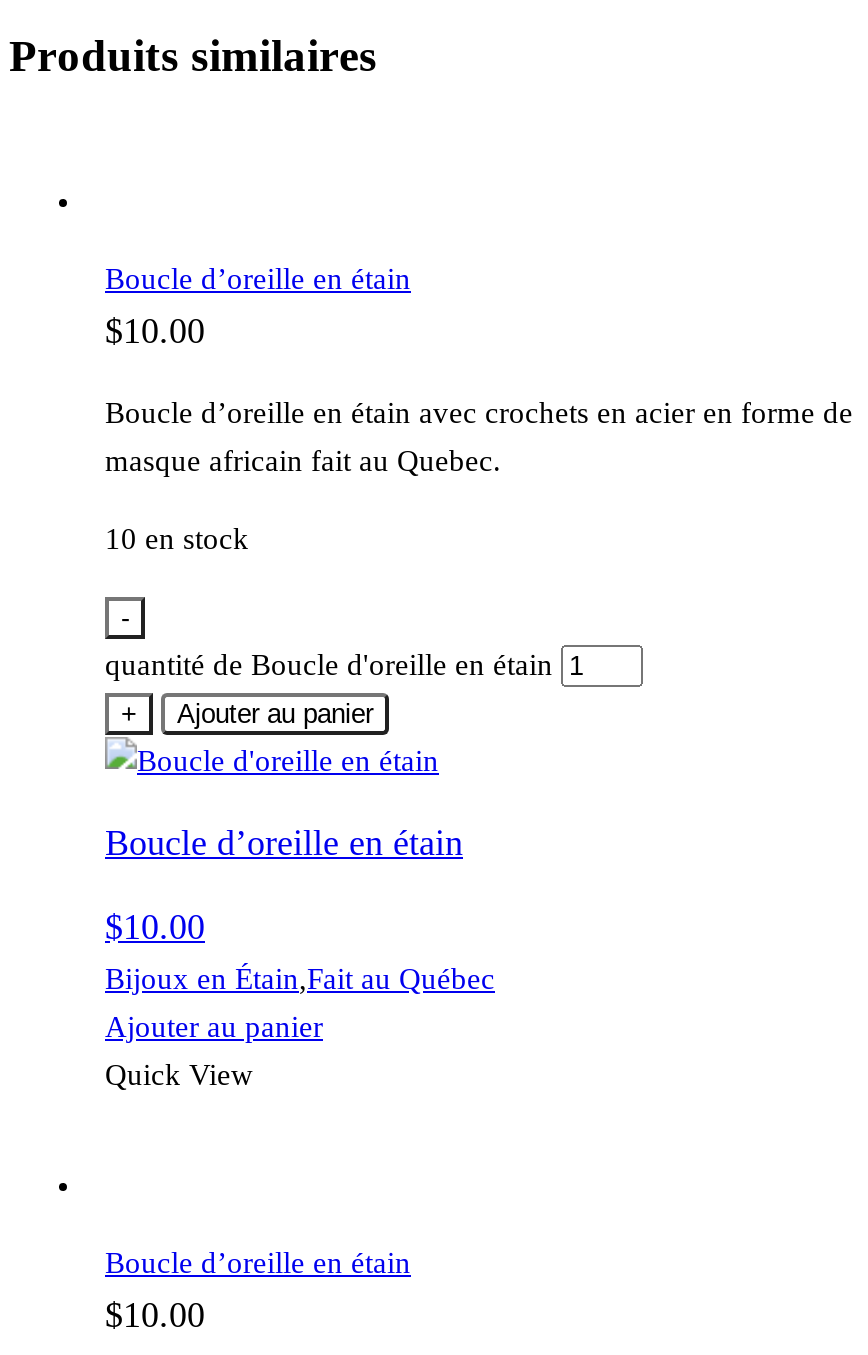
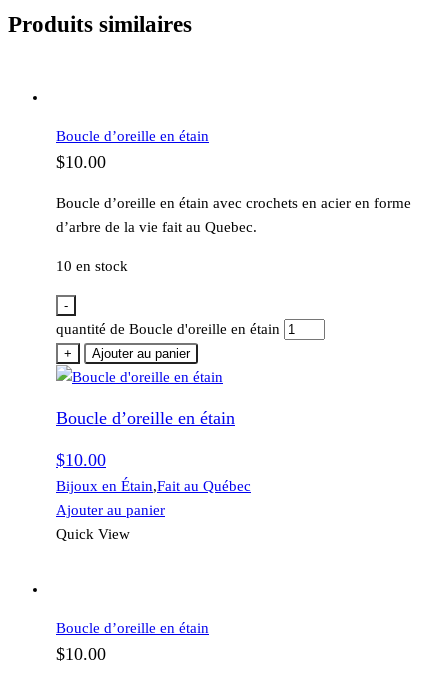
[105,396,853,428] Boucle d’oreille en étain avec crochets en acier en forme de -> [56,195,411,211] Boucle d’oreille en étain avec crochets en acier en forme
[105,444,501,476] masque africain fait au Quebec. -> [56,219,257,235] d’arbre de la vie fait au Quebec.

